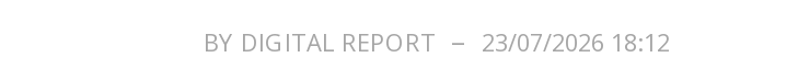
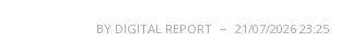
[204,26,670,59] BY DIGITAL REPORT 23/07/2026 18:12 -> [96,21,329,37] BY DIGITAL REPORT 21/07/2026 23:25

